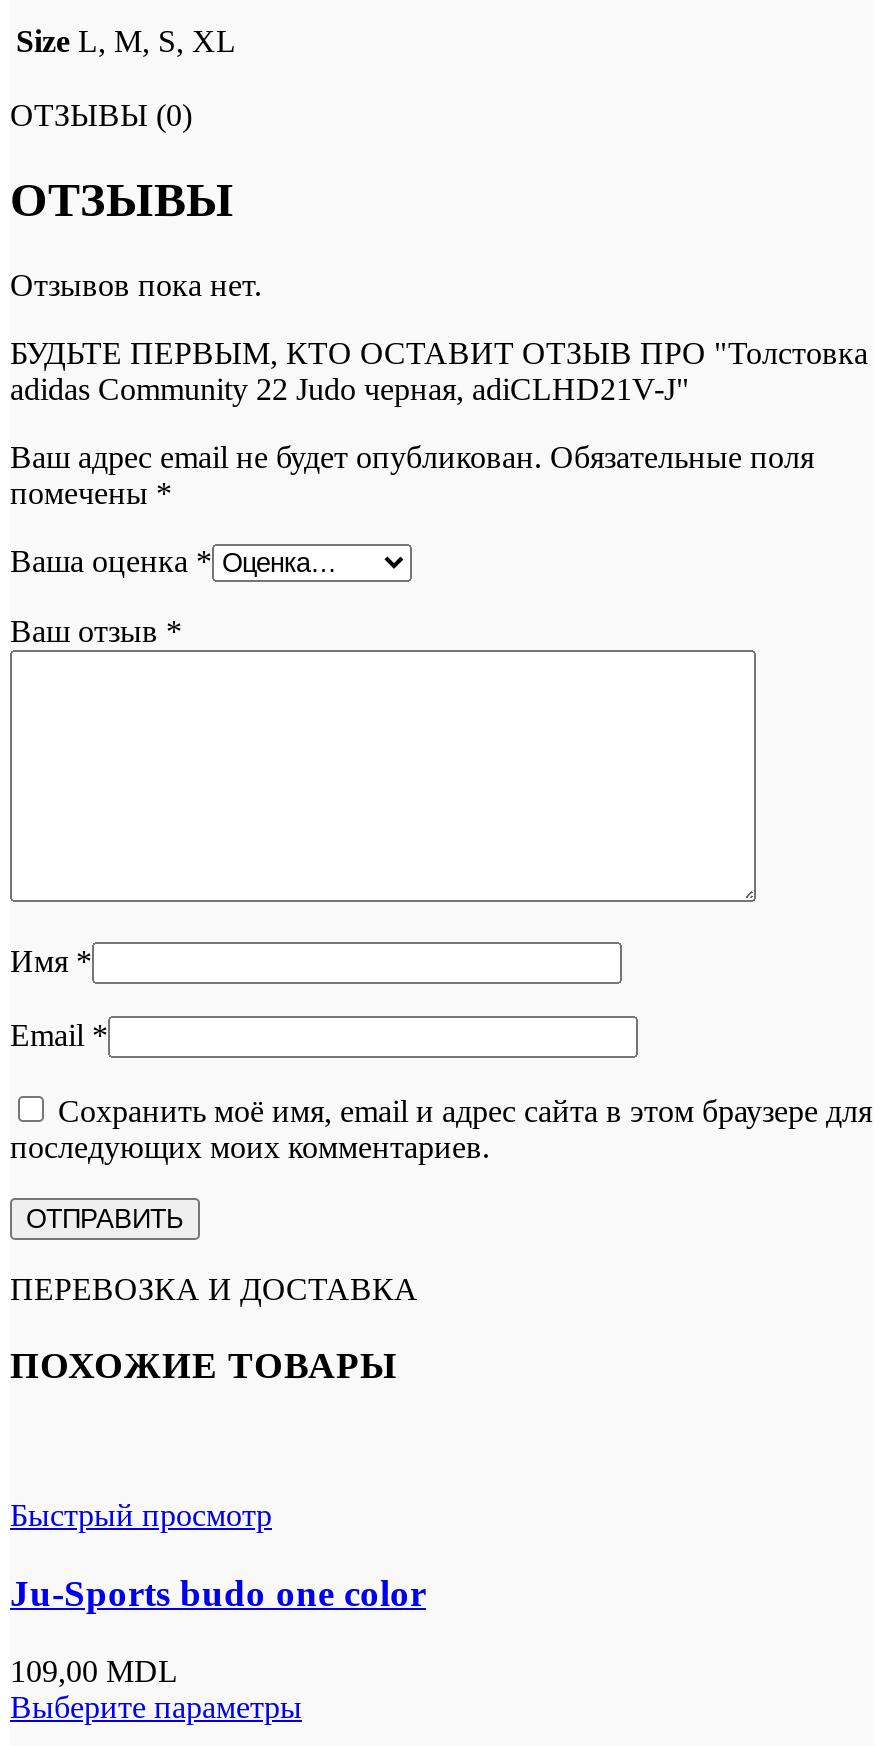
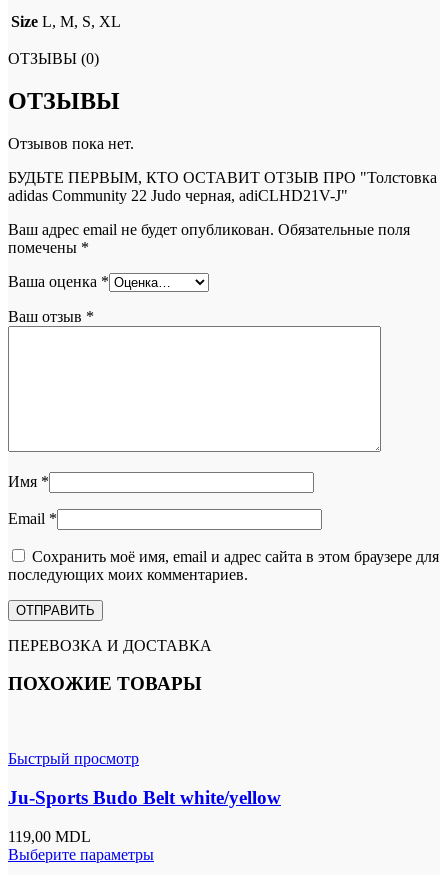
[10,1572,426,1614] Ju-Sports budo one color -> [8,787,281,808] Ju-Sports Budo Belt white/yellow
[10,1653,178,1687] 109,00 MDL -> [8,828,91,845] 119,00 MDL

